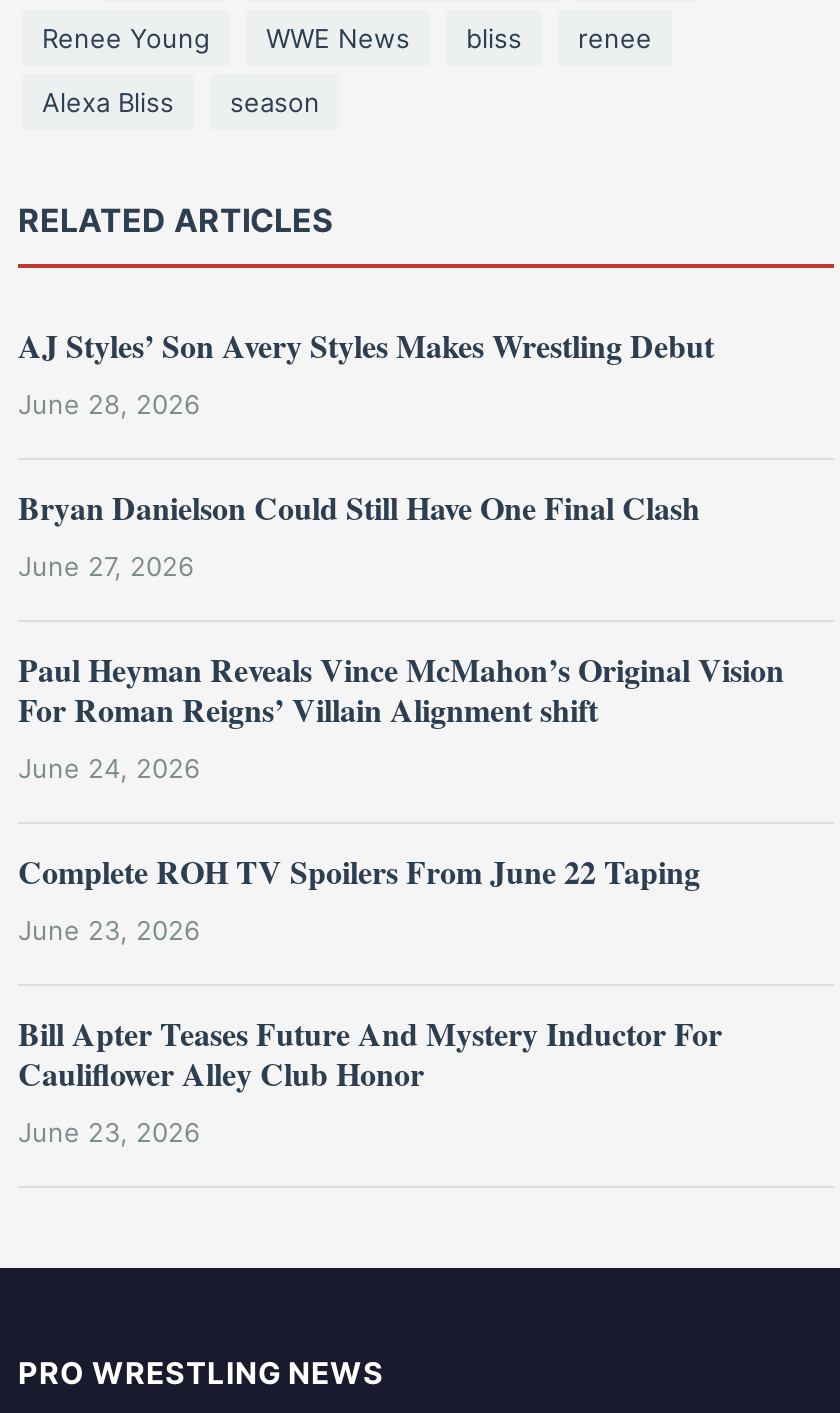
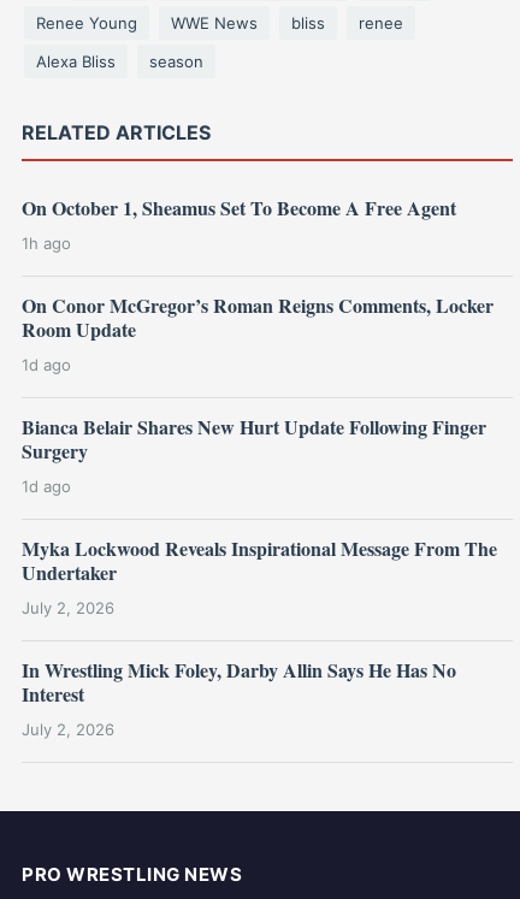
[18,322,714,420] AJ Styles’ Son Avery Styles Makes Wrestling Debut | June 28, 2026 -> [22,194,456,253] On October 1, Sheamus Set To Become A Free Agent | 1h ago
[18,484,700,582] Bryan Danielson Could Still Have One Final Clash | June 27, 2026 -> [22,291,494,374] On Conor McGregor’s Roman Reigns Comments, Locker | Room Update | 1d ago
[18,646,784,784] Paul Heyman Reveals Vince McMahon’s Original Vision | For Roman Reigns’ Villain Alignment shift | June 24, 2026 -> [22,413,486,496] Bianca Belair Shares New Hurt Update Following Finger | Surgery | 1d ago
[18,848,700,946] Complete ROH TV Spoilers From June 22 Taping | June 23, 2026 -> [22,534,497,617] Myka Lockwood Reveals Inspirational Message From The | Undertaker | July 2, 2026
[18,1010,722,1148] Bill Apter Teases Future And Mystery Inductor For | Cauliflower Alley Club Honor | June 23, 2026 -> [22,656,456,739] In Wrestling Mick Foley, Darby Allin Says He Has No | Interest | July 2, 2026

